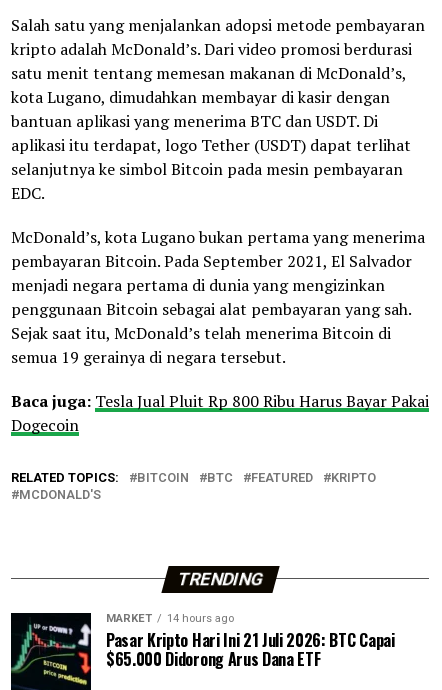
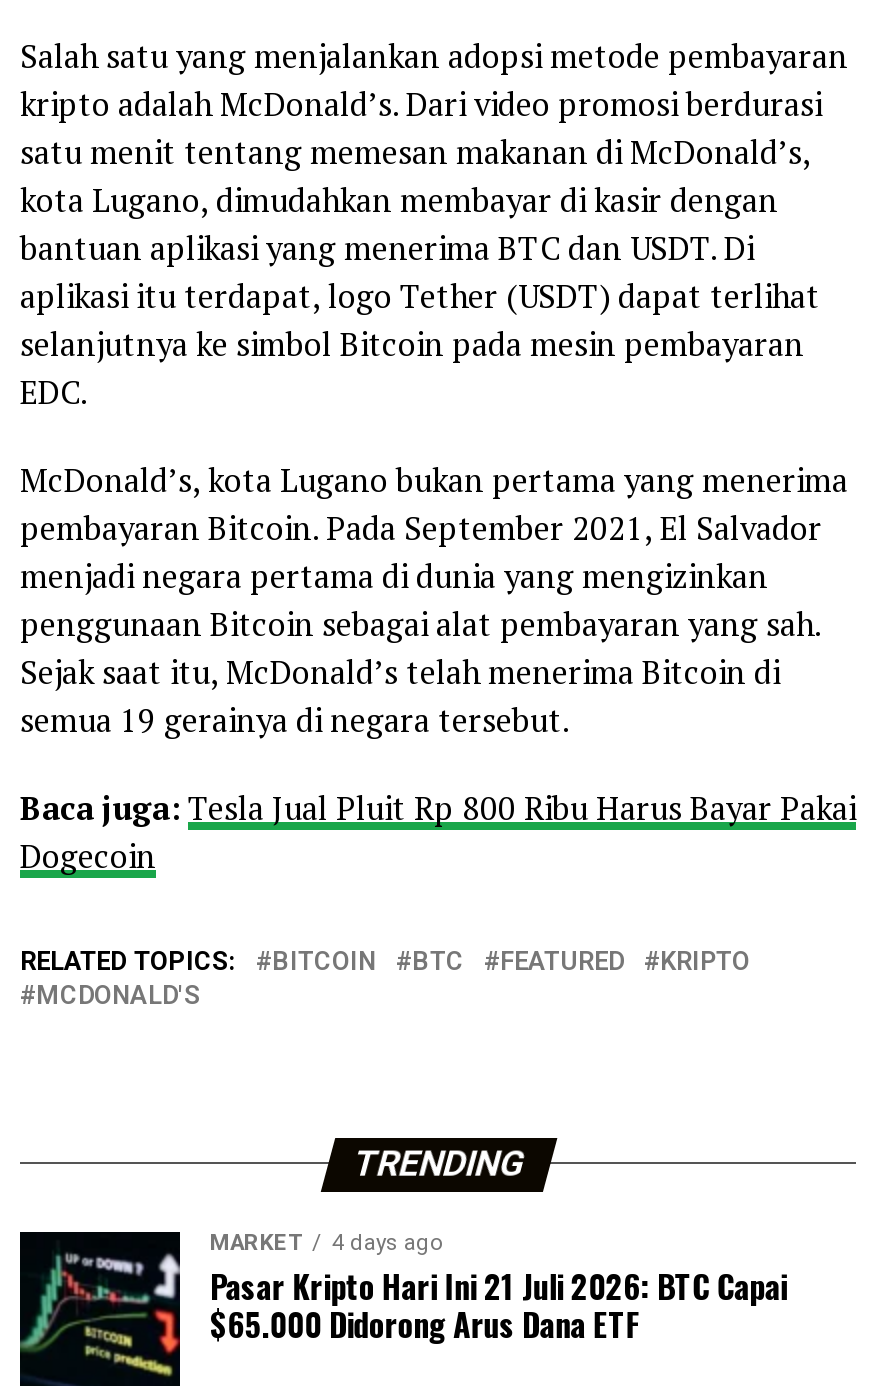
[106,612,234,625] MARKET 14 hours ago -> [210,1230,442,1256] MARKET 4 days ago

